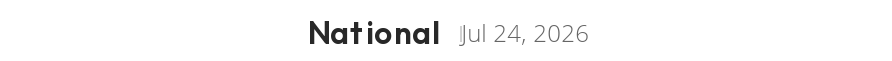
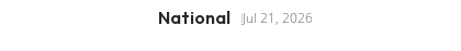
[308,12,589,52] National Jul 24, 2026 -> [158,7,312,28] National Jul 21, 2026

